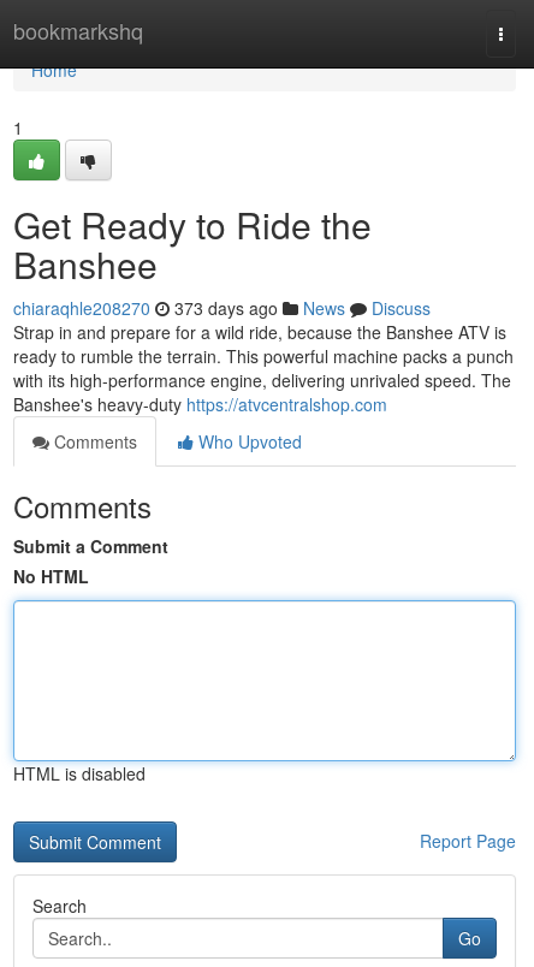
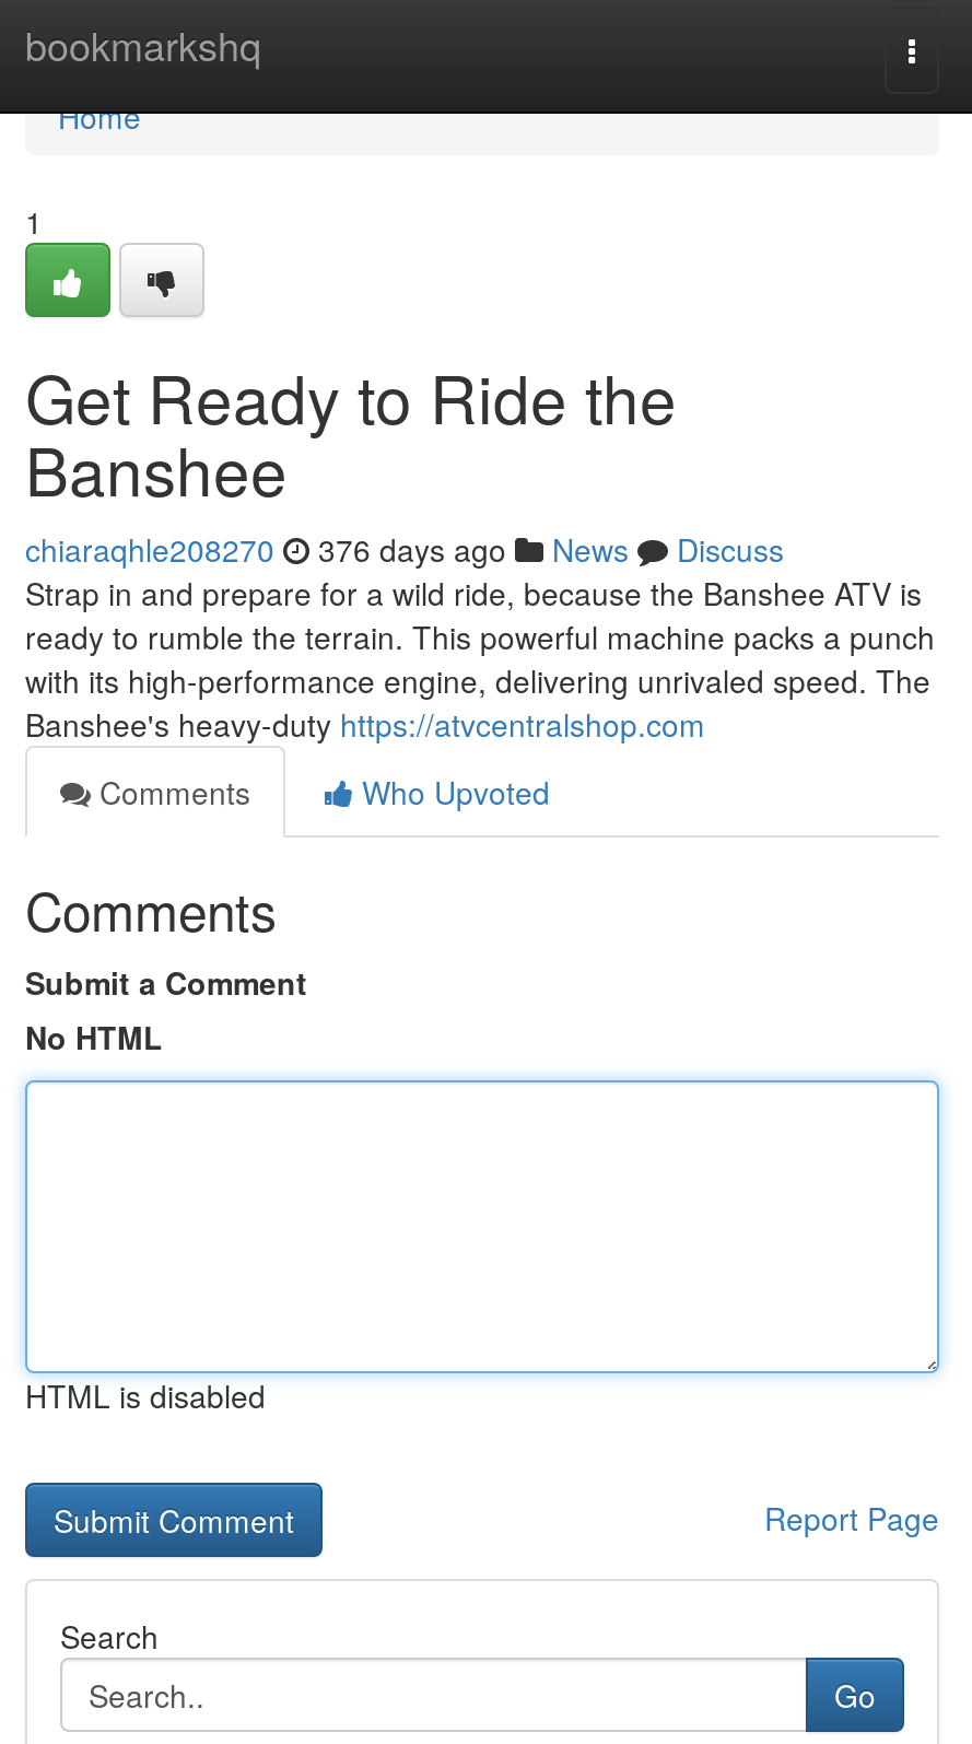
[13,296,431,320] chiaraqhle208270 373 days ago News Discuss -> [25,527,784,571] chiaraqhle208270 376 days ago News Discuss

